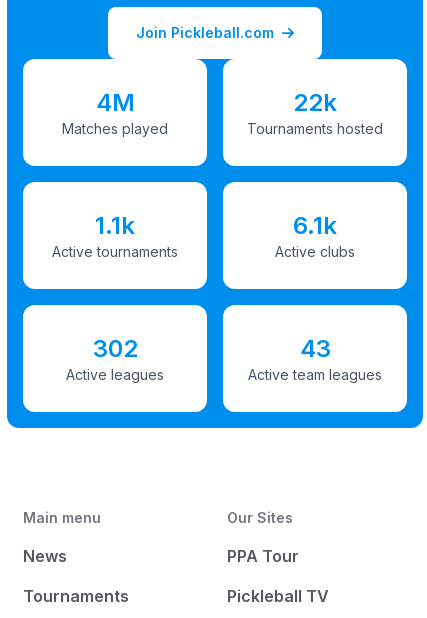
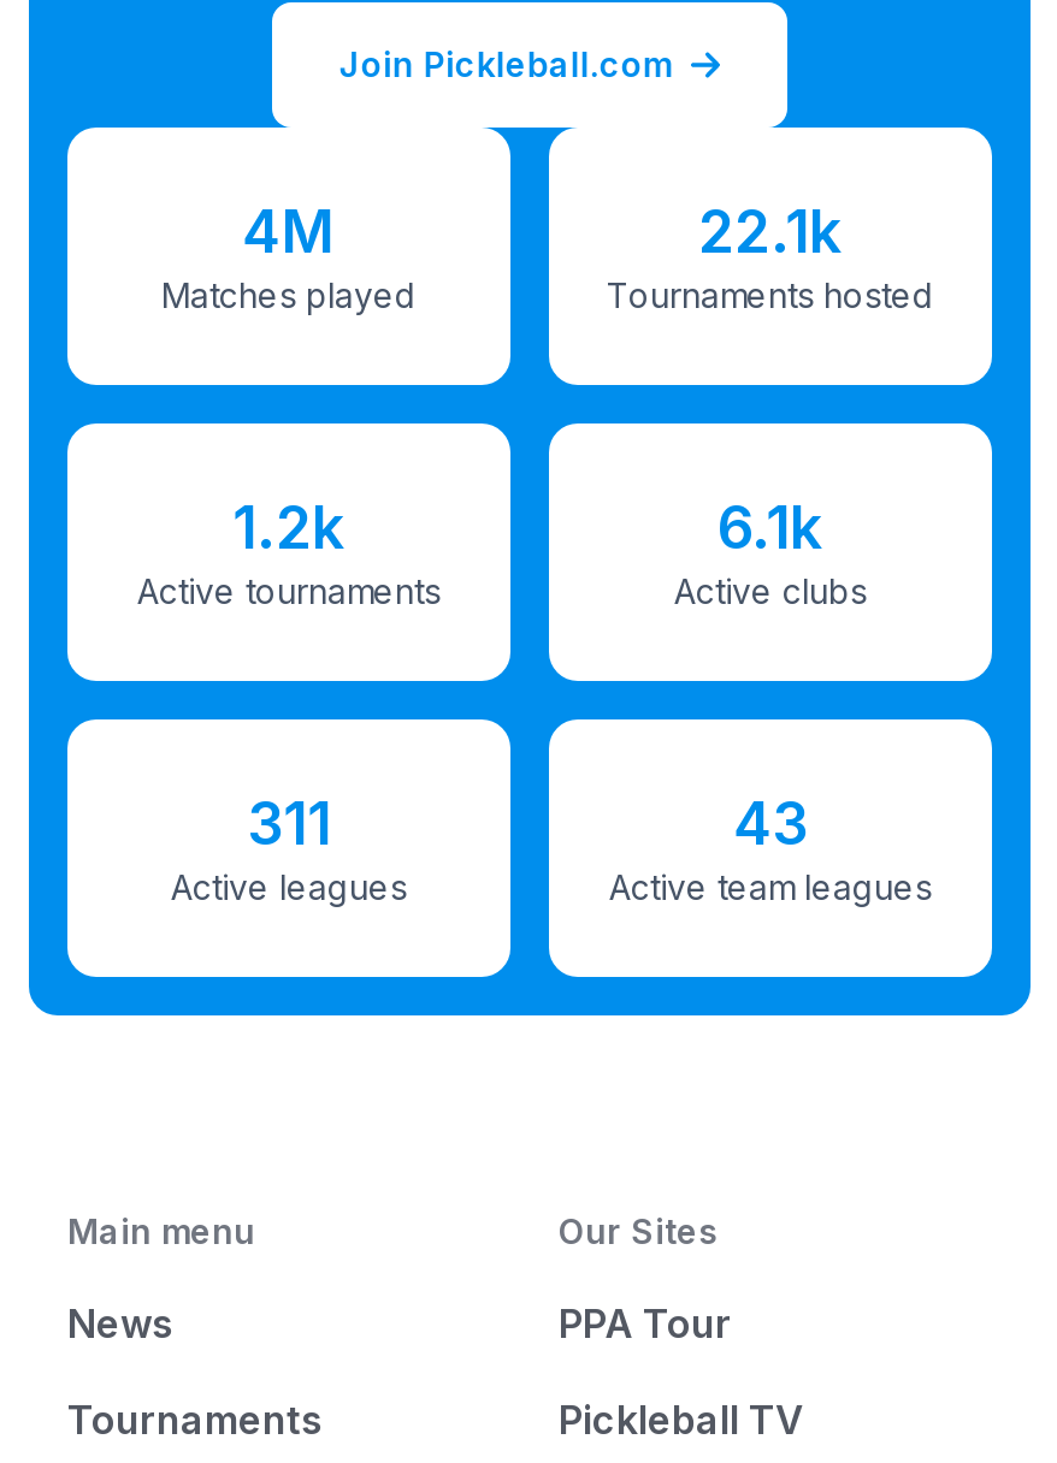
[293,87,337,116] 22k -> [698,196,843,266] 22.1k
[95,210,135,239] 1.1k -> [232,492,346,562] 1.2k
[92,333,137,362] 302 -> [247,788,331,858] 311

